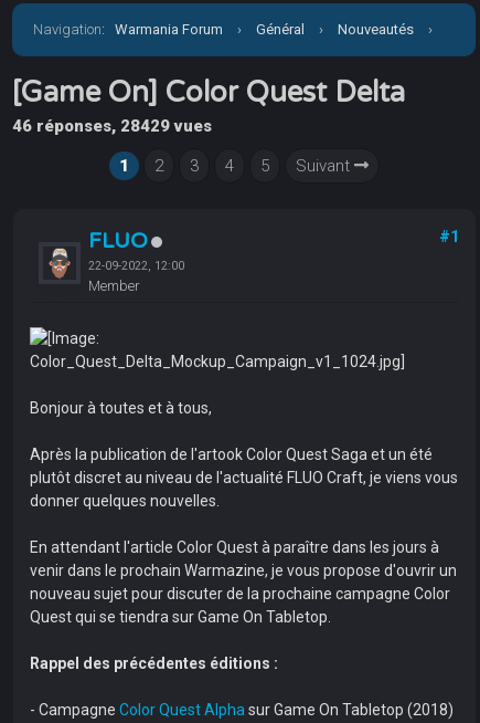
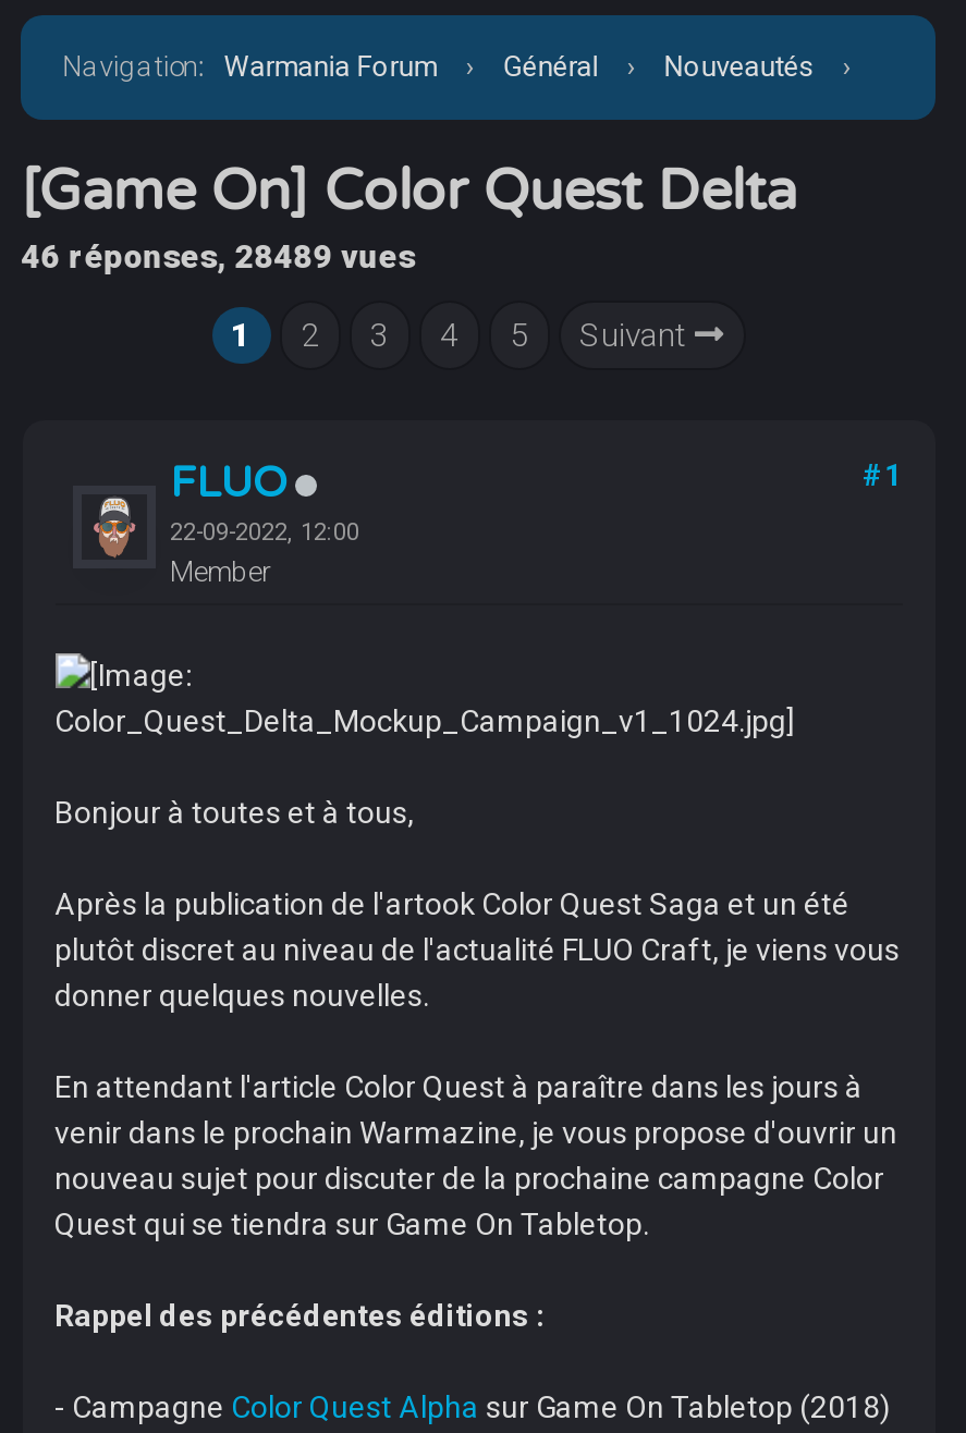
[12,116,212,136] 46 réponses, 28429 vues -> [21,237,416,277] 46 réponses, 28489 vues

